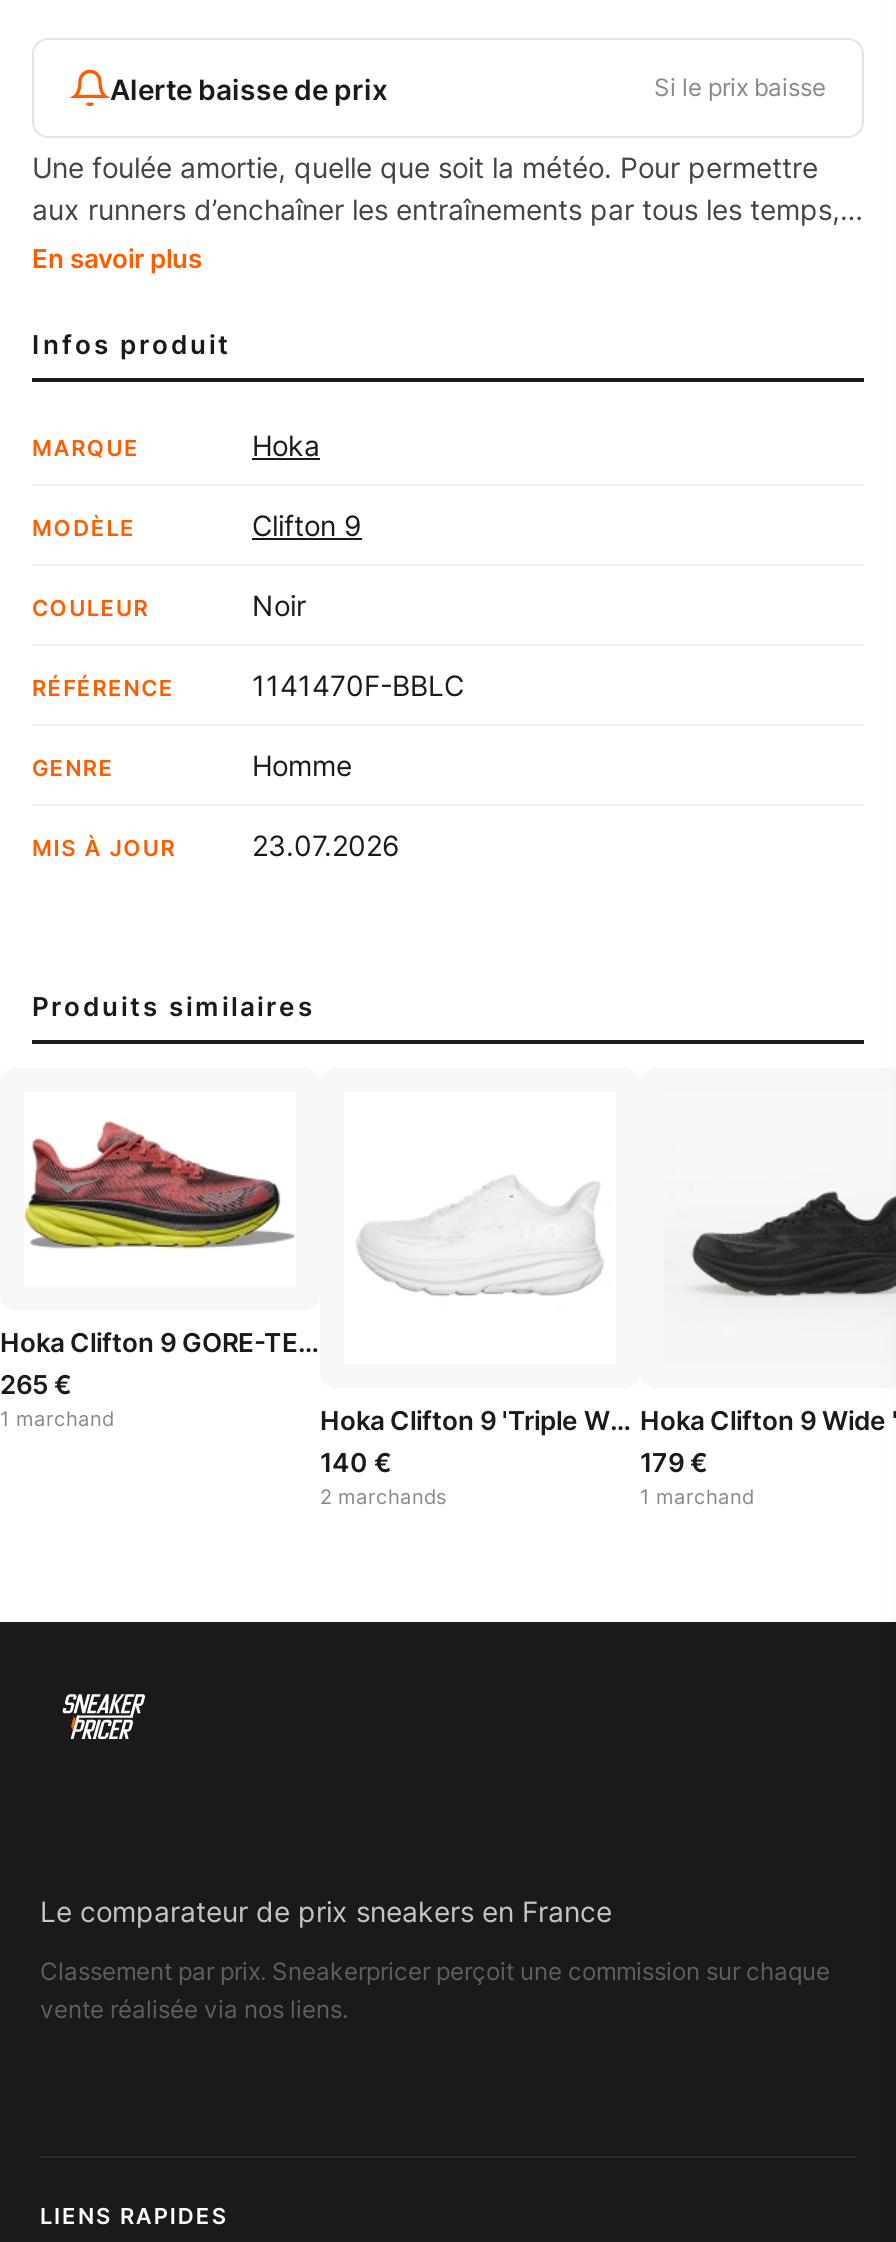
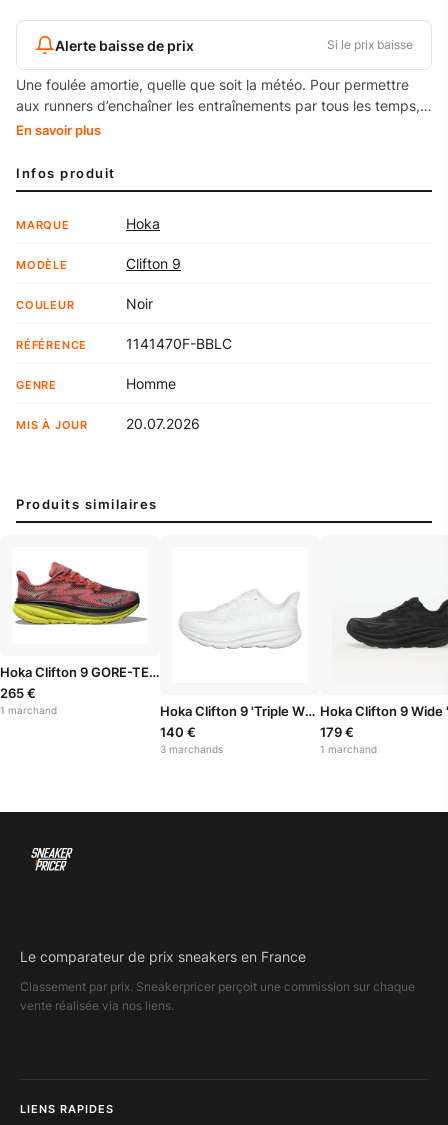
[252,828,400,862] 23.07.2026 -> [126,415,200,432] 20.07.2026
[320,1484,446,1508] 2 marchands -> [160,743,223,755] 3 marchands

